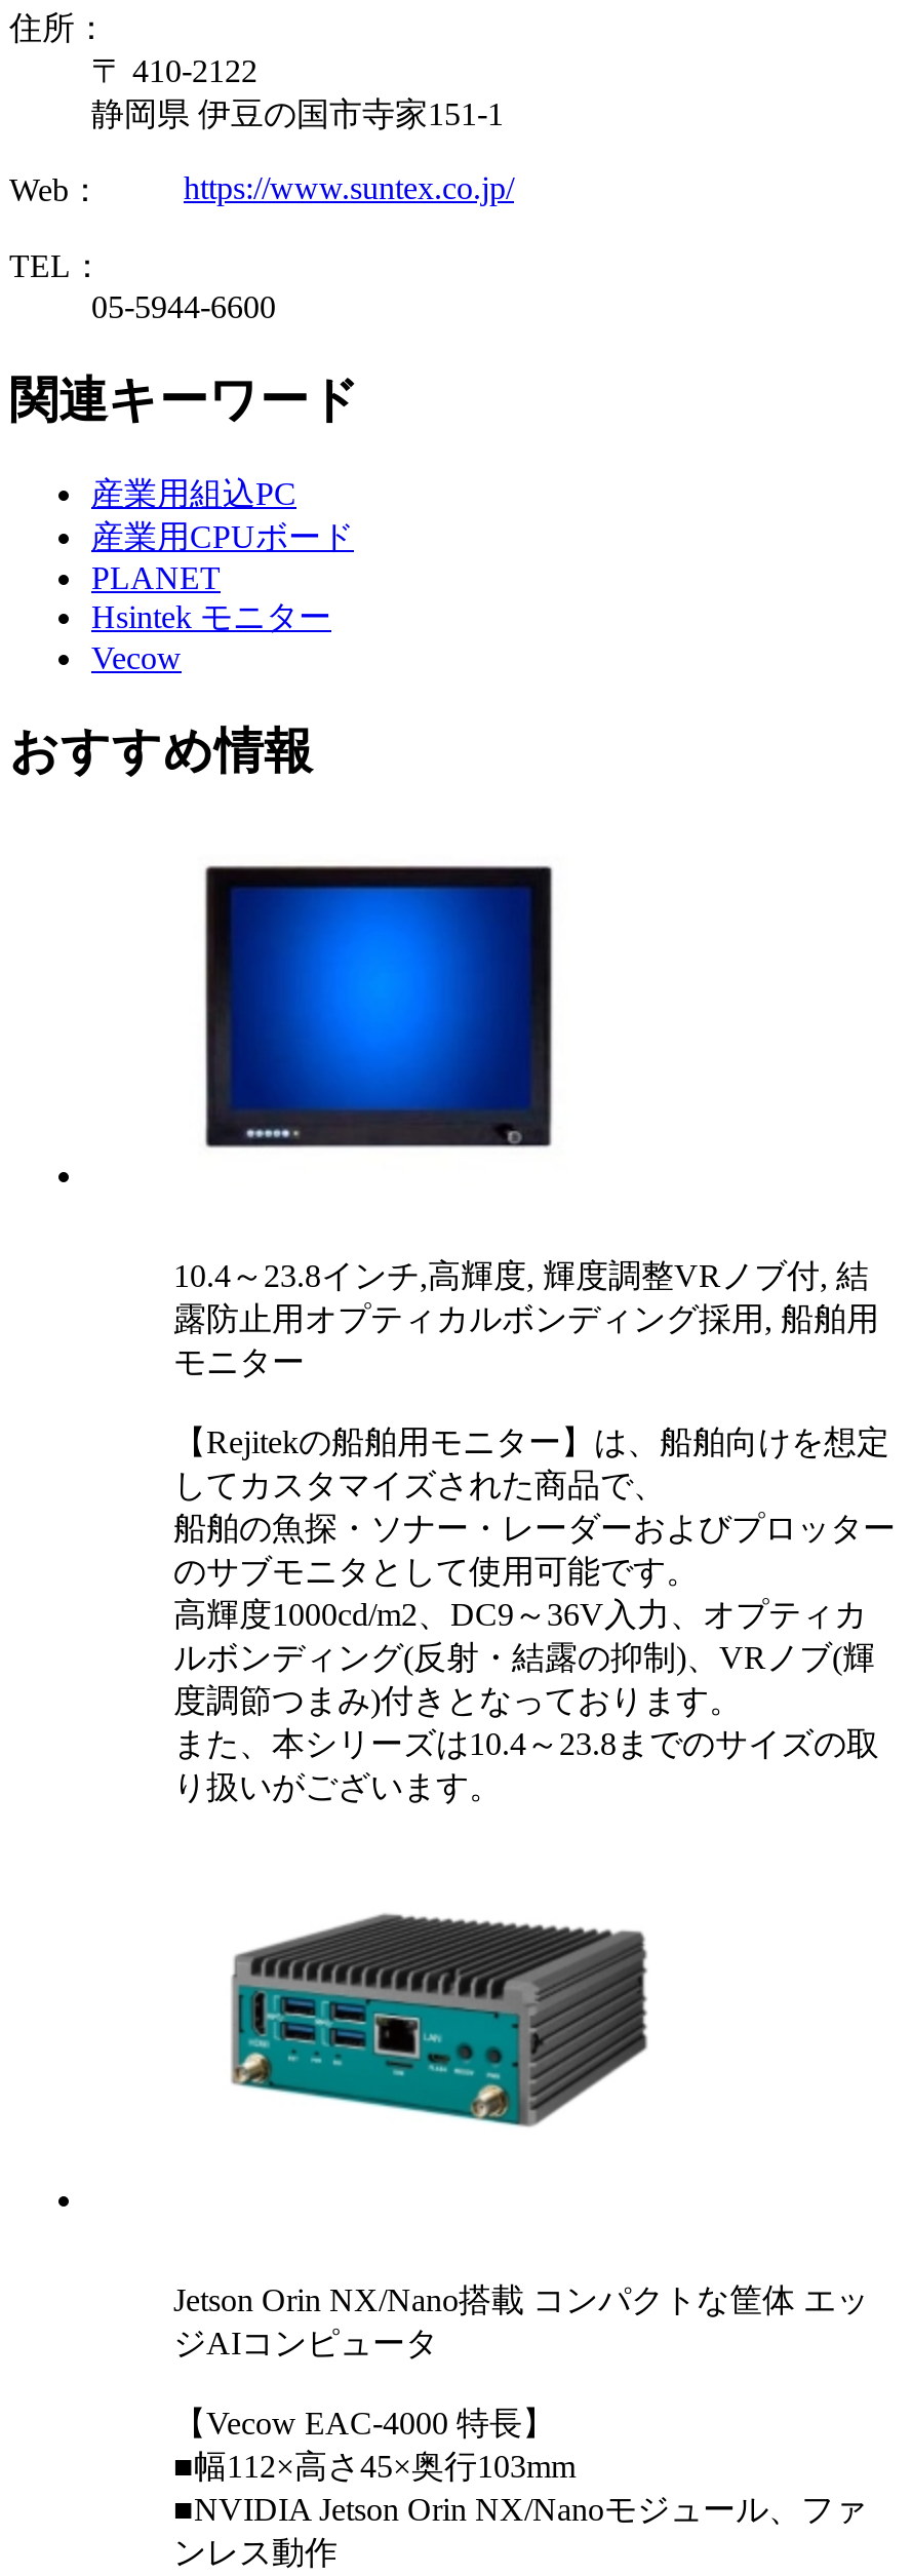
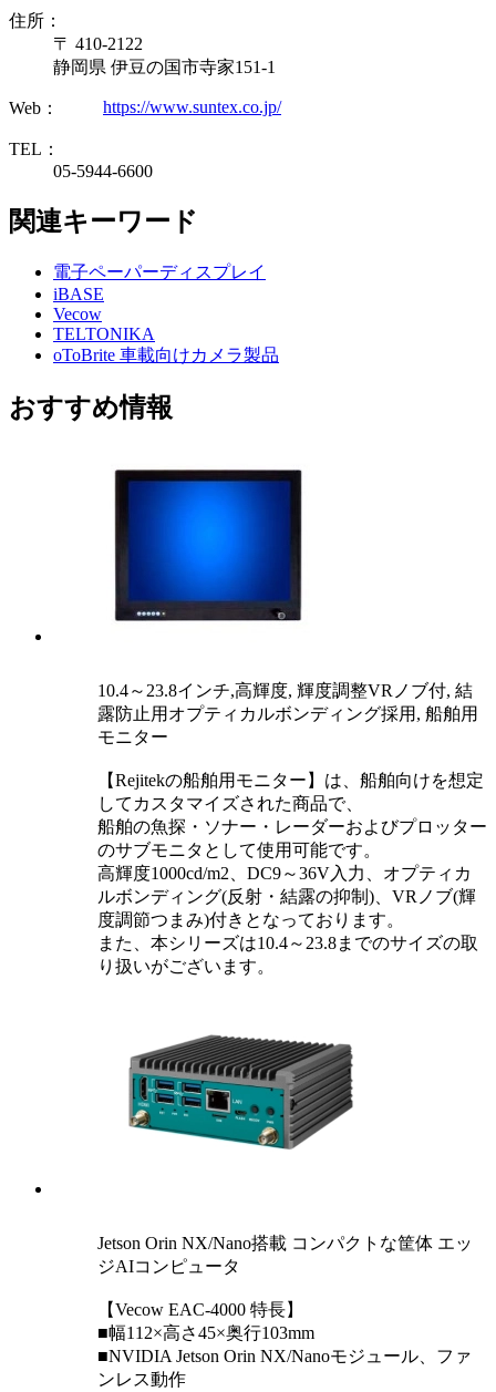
[91,477,354,635] 産業用組込PC | 産業用CPUボード | PLANET | Hsintek モニター -> [53,263,266,304] 電子ペーパーディスプレイ | iBASE
moved [91,641,182,676] -> [53,305,102,324]: Vecow
none -> [53,325,279,365] TELTONIKA | oToBrite 車載向けカメラ製品

